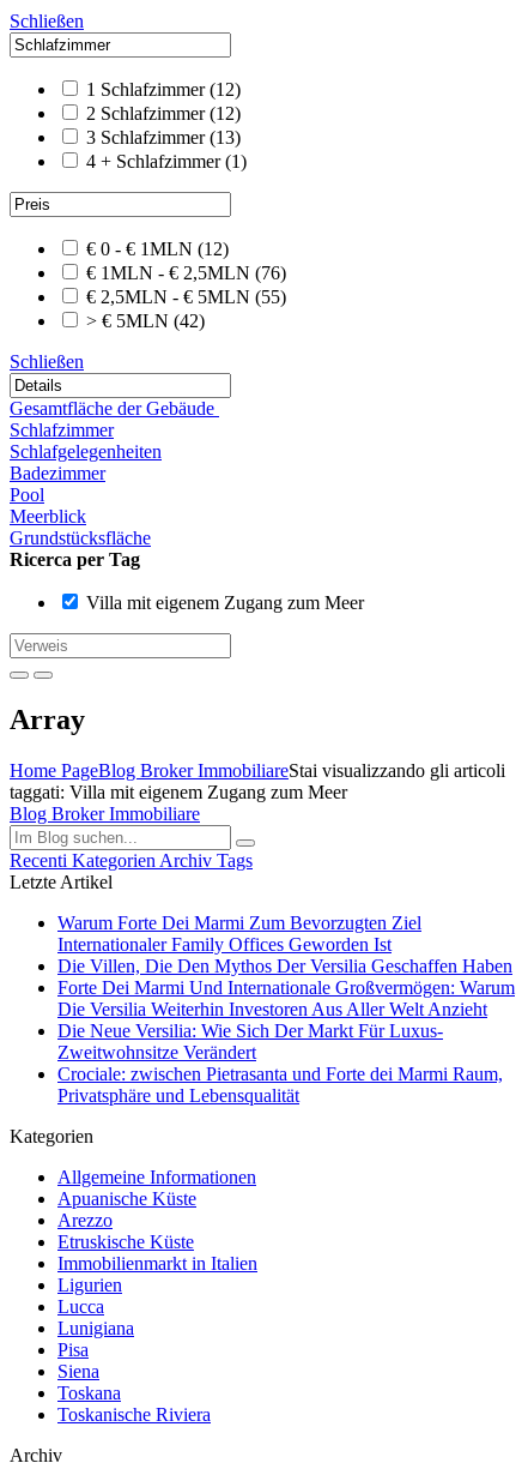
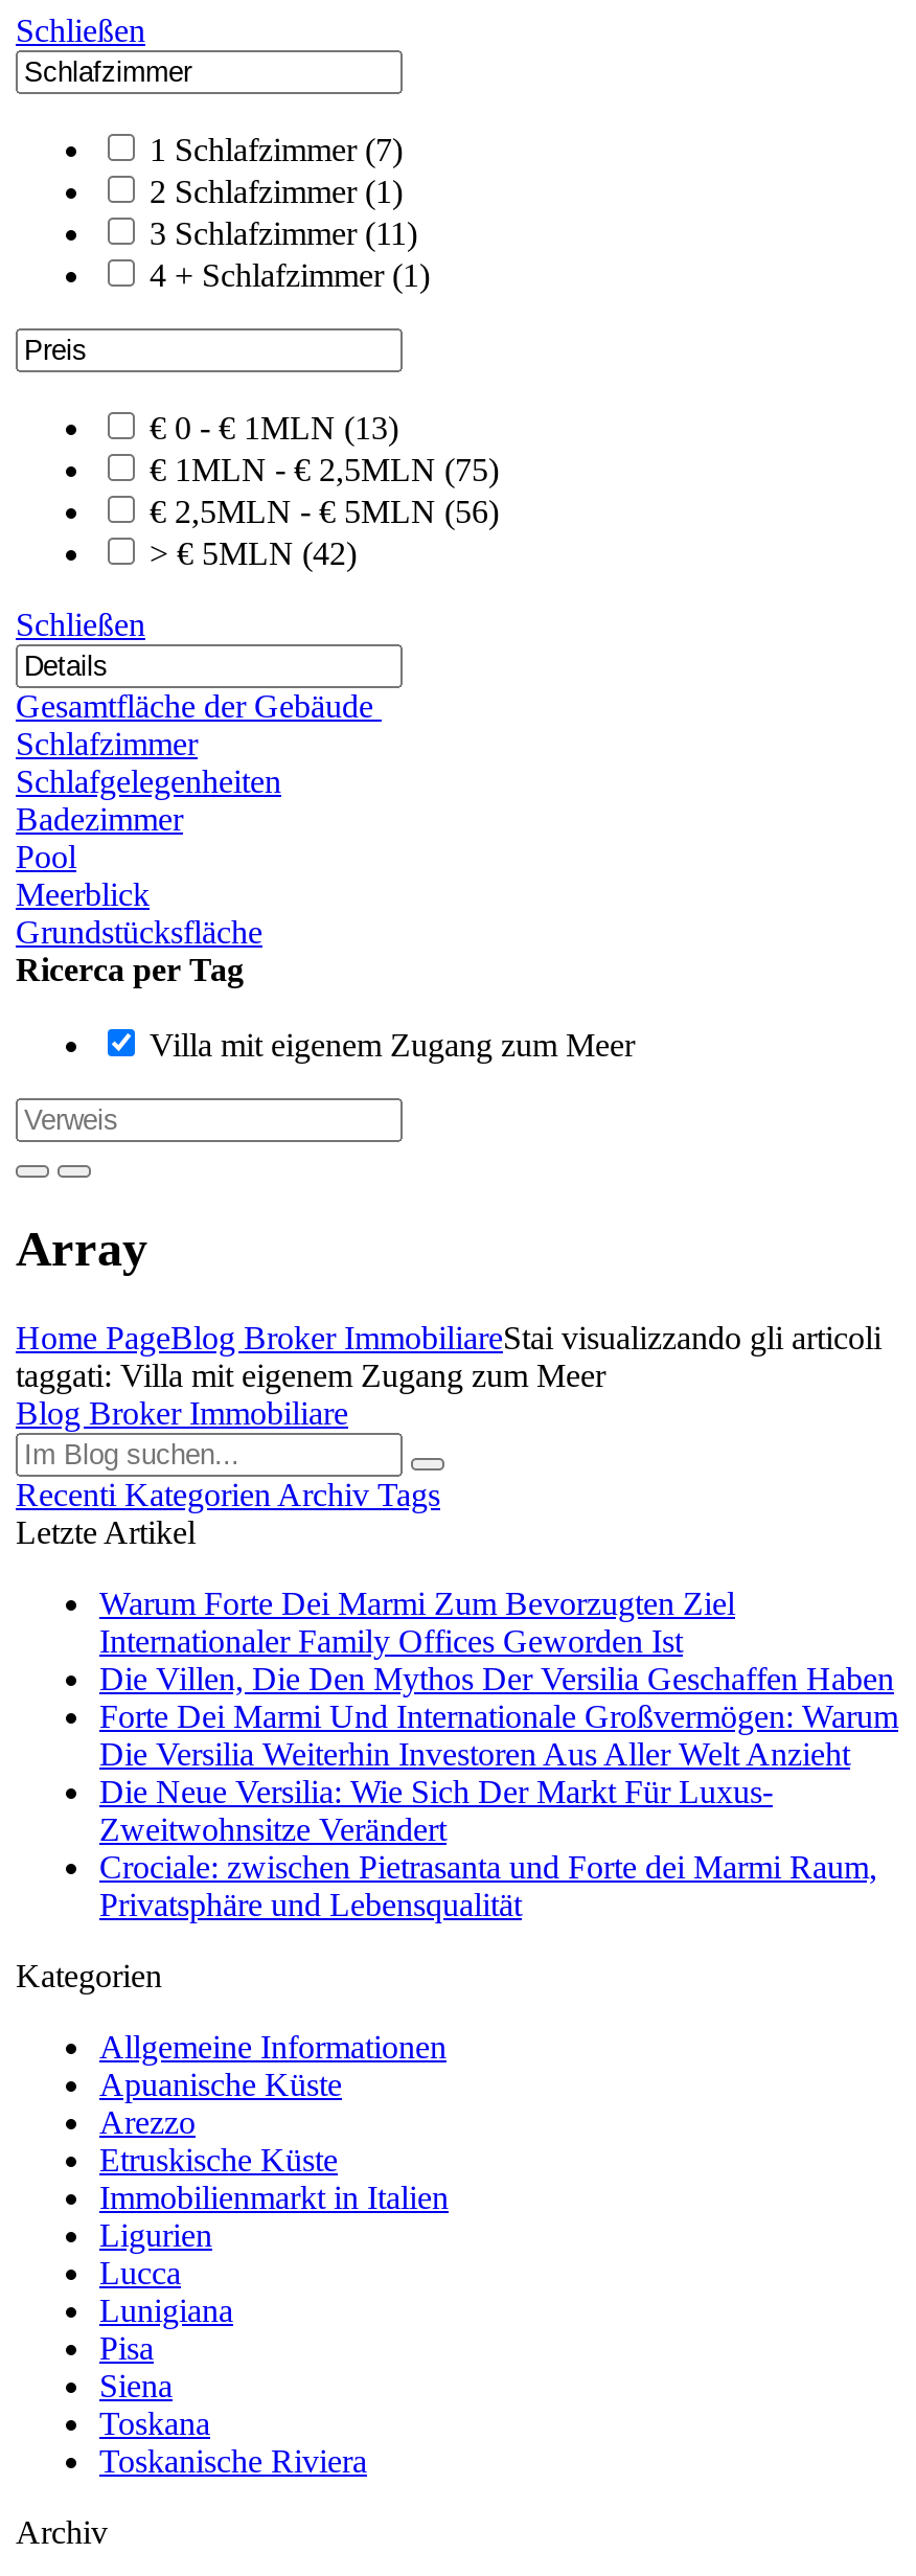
[86,79,241,100] 1 Schlafzimmer (12) -> [150,132,403,167] 1 Schlafzimmer (7)
[86,103,241,124] 2 Schlafzimmer (12) -> [150,174,403,209] 2 Schlafzimmer (1)
[86,127,241,148] 3 Schlafzimmer (13) -> [150,215,417,251] 3 Schlafzimmer (11)
[86,239,229,259] € 0 - € 1MLN (12) -> [150,410,398,446] € 0 - € 1MLN (13)
[86,263,286,283] € 1MLN - € 2,5MLN (76) -> [150,452,499,487] € 1MLN - € 2,5MLN (75)
[86,287,286,307] € 2,5MLN - € 5MLN (55) -> [150,494,499,529] € 2,5MLN - € 5MLN (56)

